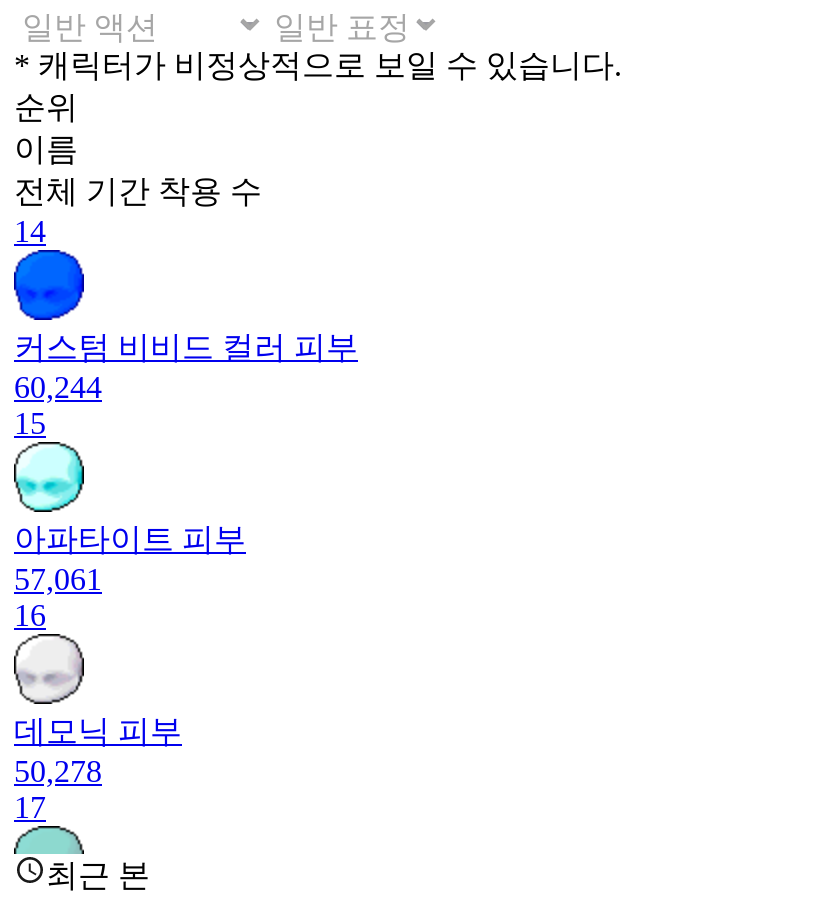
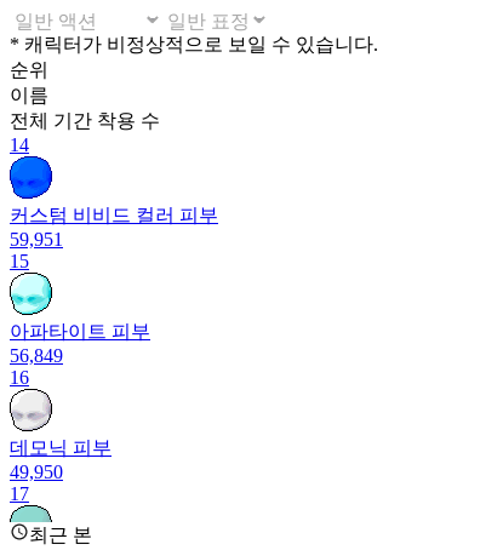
[14,370,102,404] 60,244 -> [10,229,63,250] 59,951
[14,562,102,596] 57,061 -> [10,345,63,366] 56,849
[14,754,102,788] 50,278 -> [10,462,63,482] 49,950

